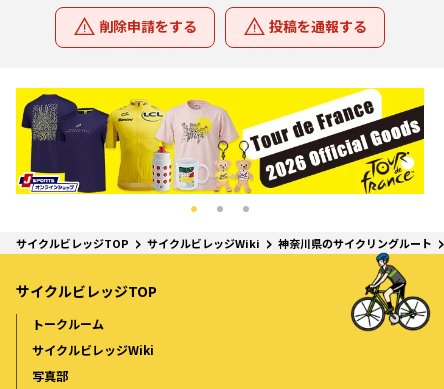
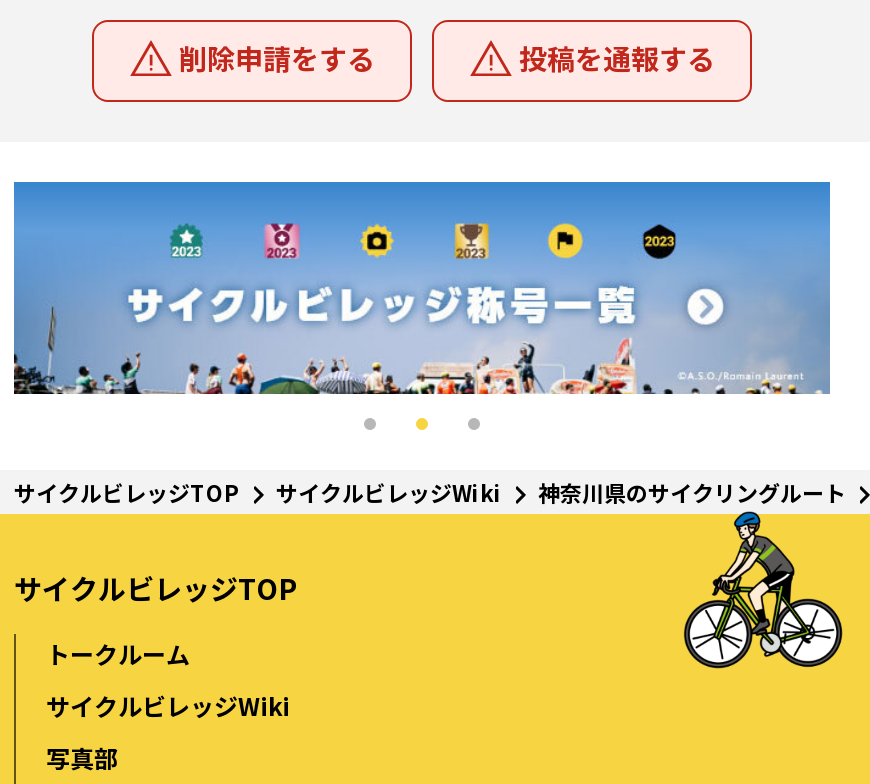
[15,87,425,195] [image] -> [12,180,832,396] [image]

